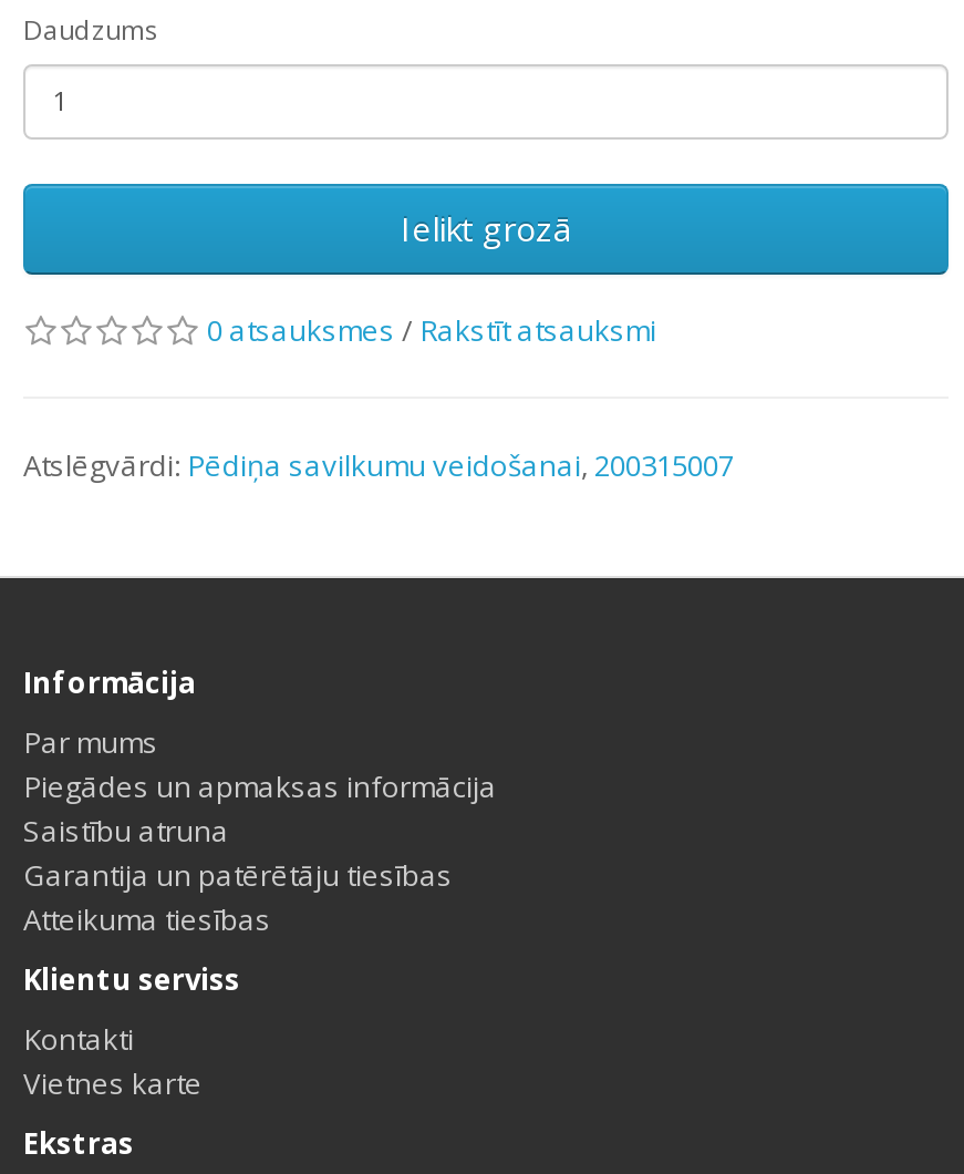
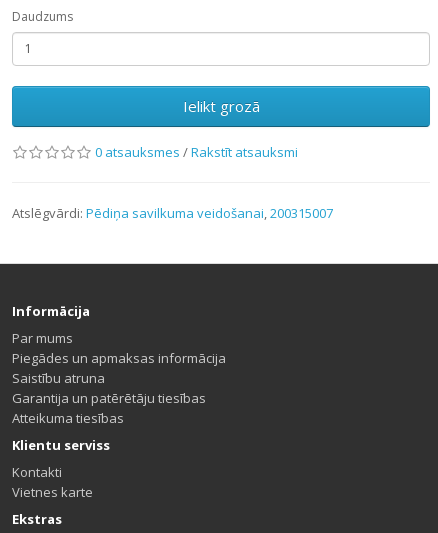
[23,445,734,485] Atslēgvārdi: Pēdiņa savilkumu veidošanai, 200315007 -> [12,204,333,222] Atslēgvārdi: Pēdiņa savilkuma veidošanai, 200315007

